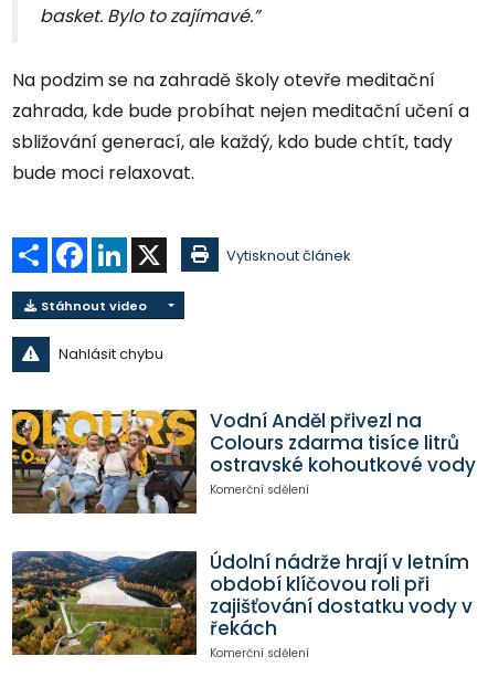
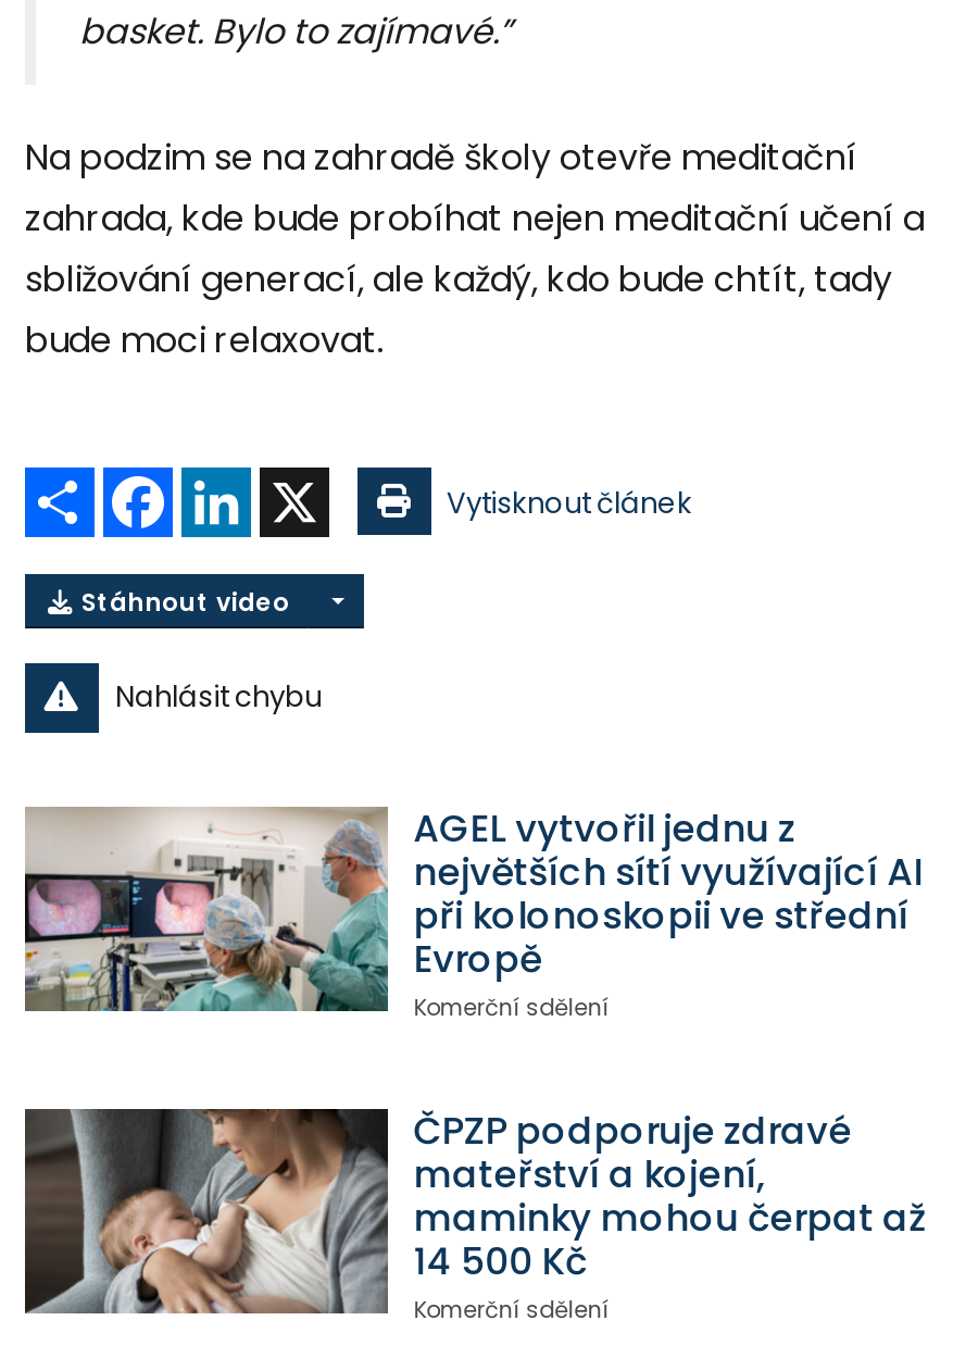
[11,408,476,515] [image] | Vodní Anděl přivezl na | Colours zdarma tisíce litrů | ostravské kohoutkové vody -> [23,803,922,1037] [image] | AGEL vytvořil jednu z | největších sítí využívající AI | při kolonoskopii ve střední | Evropě
[11,549,472,656] [image] | Údolní nádrže hrají v letním | období klíčovou roli při | zajišťování dostatku vody v | řekách -> [23,1105,926,1313] [image] | ČPZP podporuje zdravé | mateřství a kojení, | maminky mohou čerpat až | 14 500 Kč

